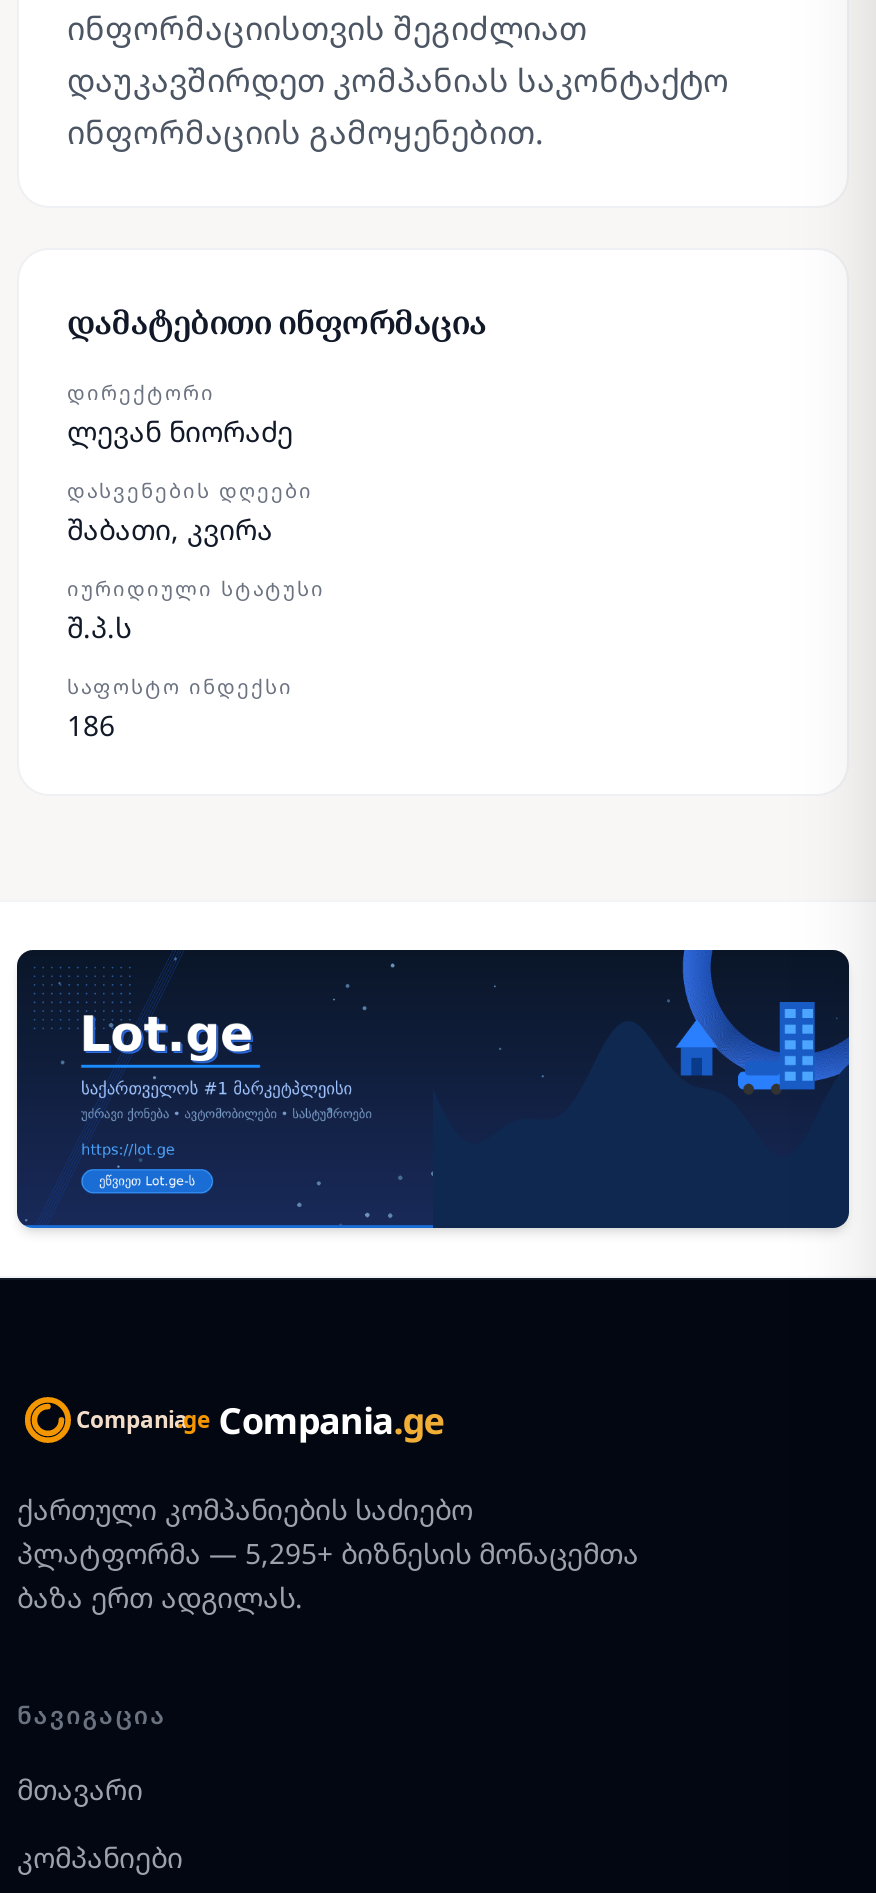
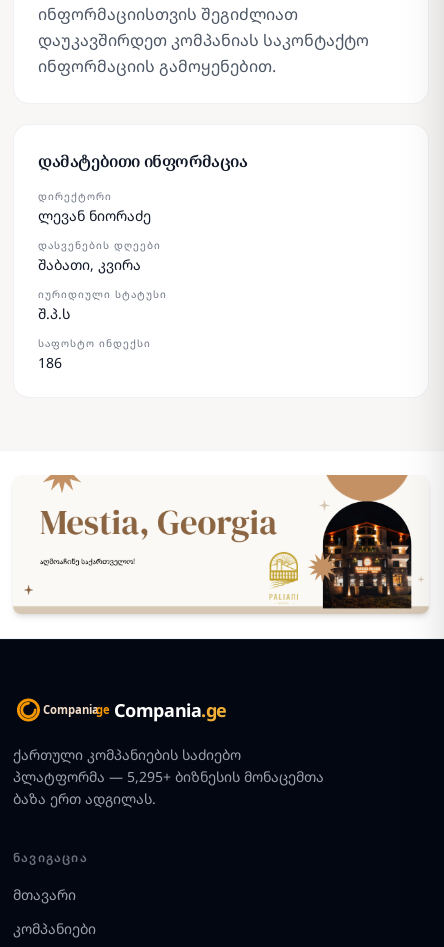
[15,948,851,1230] [image] -> [13,474,429,614] [image]

